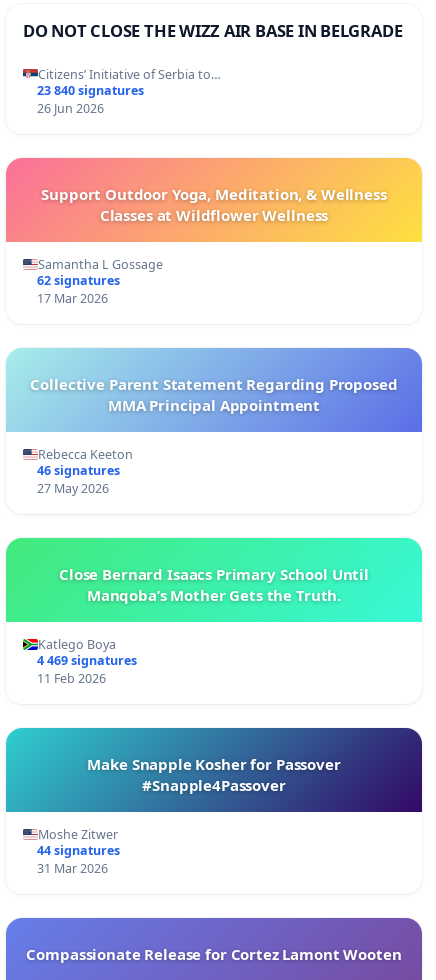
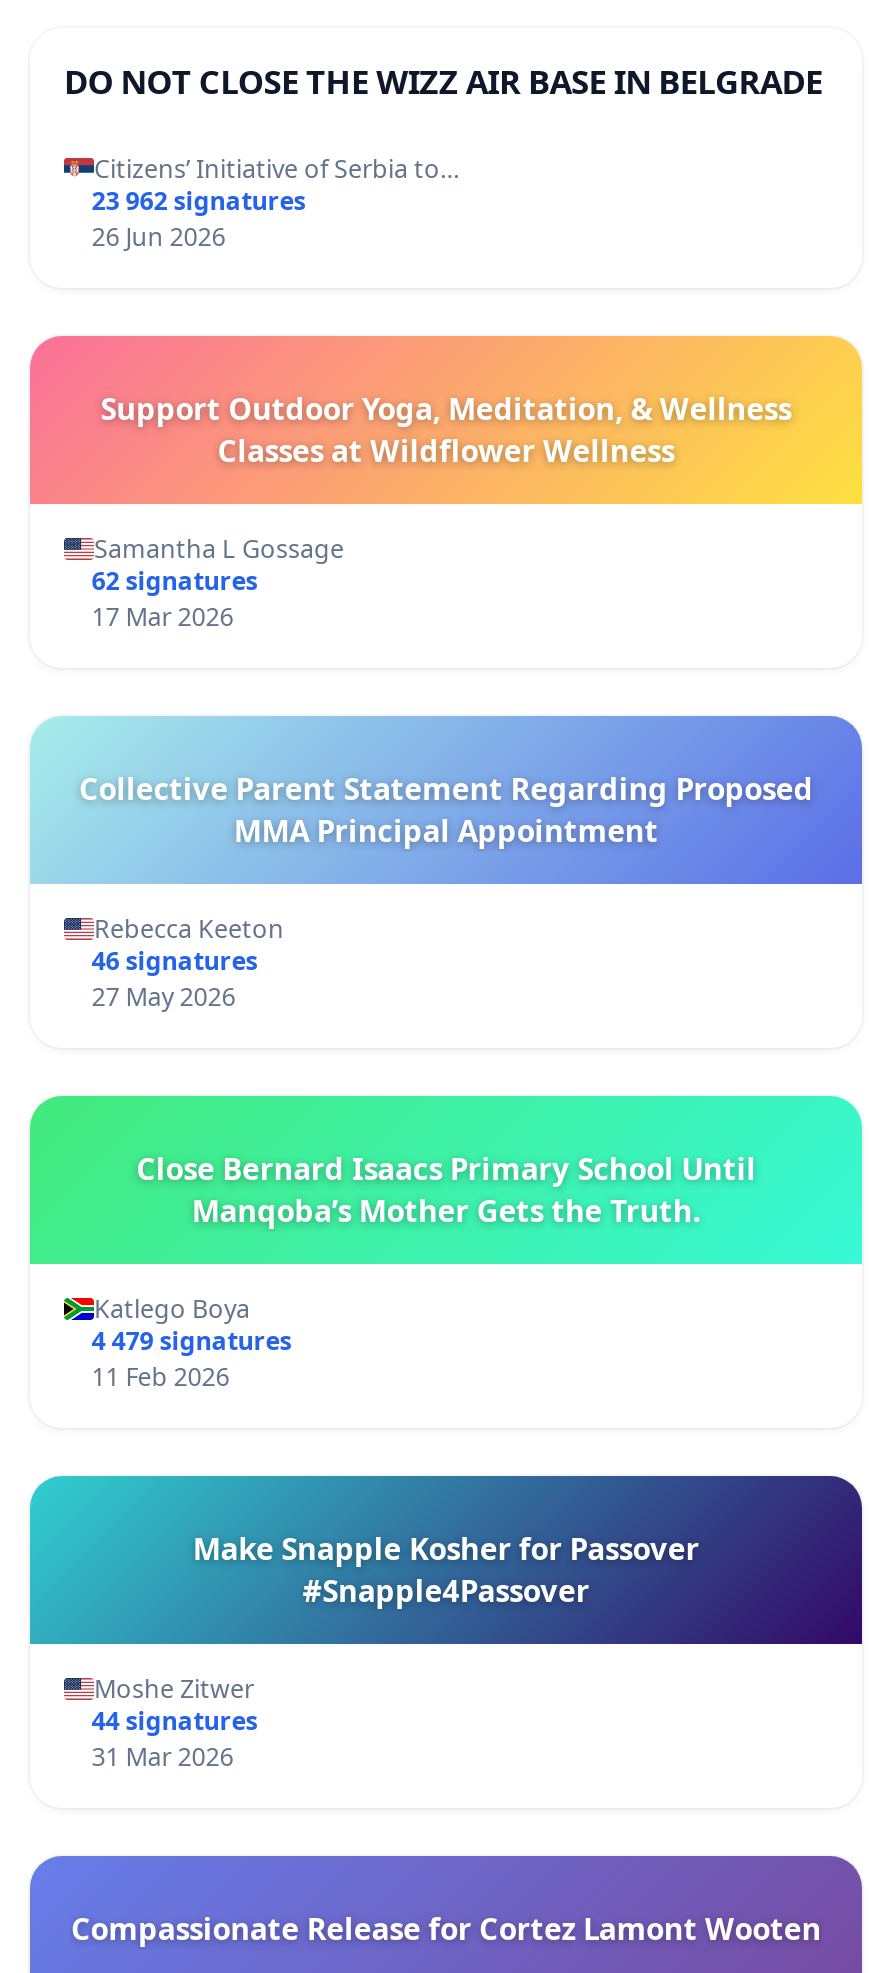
[37,81,144,98] 23 840 signatures -> [92,183,306,217] 23 962 signatures
[37,651,137,668] 4 469 signatures -> [92,1323,292,1357] 4 479 signatures

